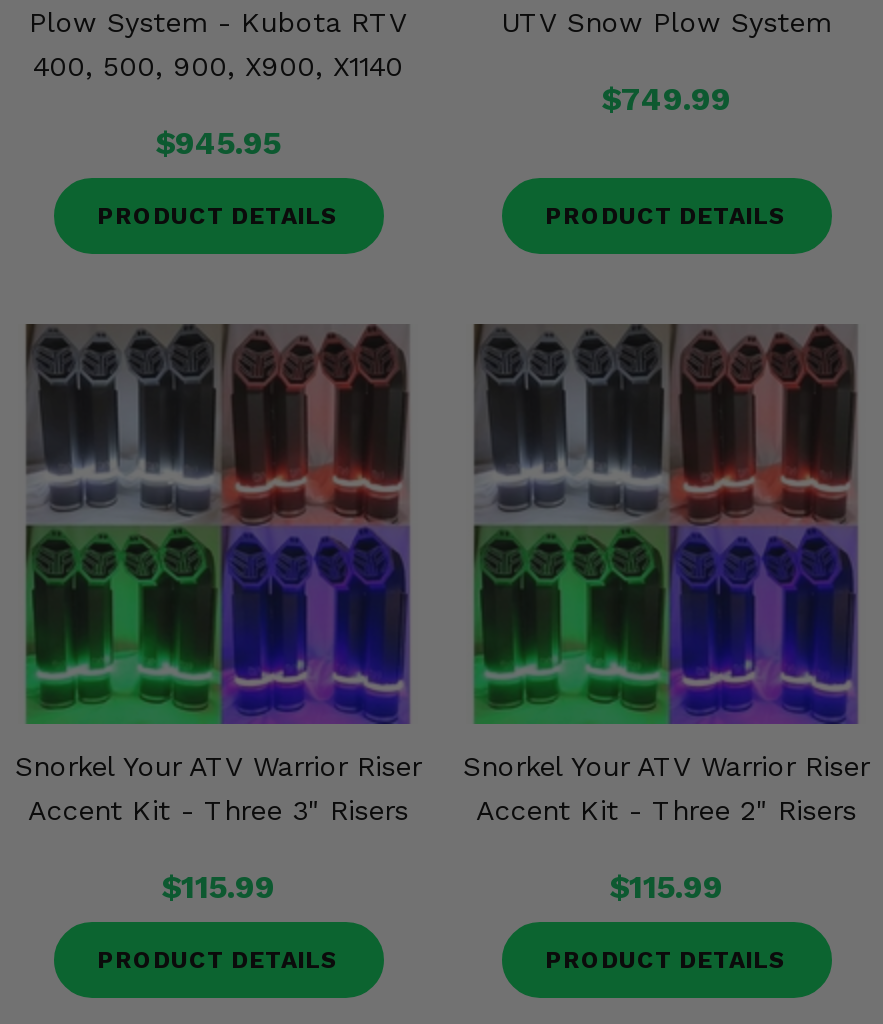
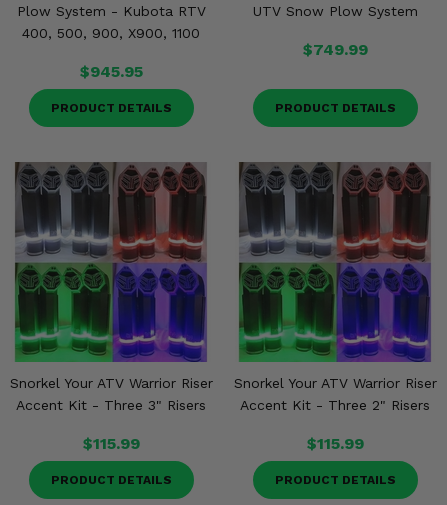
[33,50,403,82] 400, 500, 900, X900, X1140 -> [22,25,200,41] 400, 500, 900, X900, 1100

